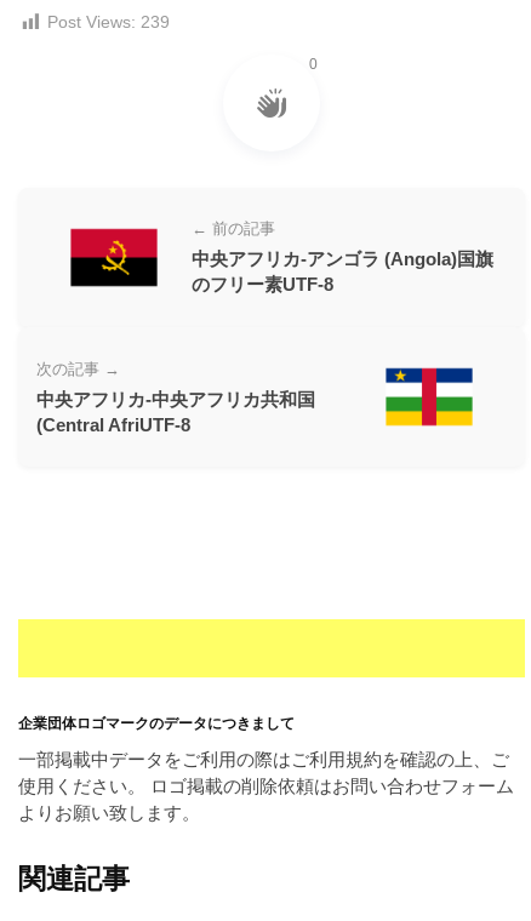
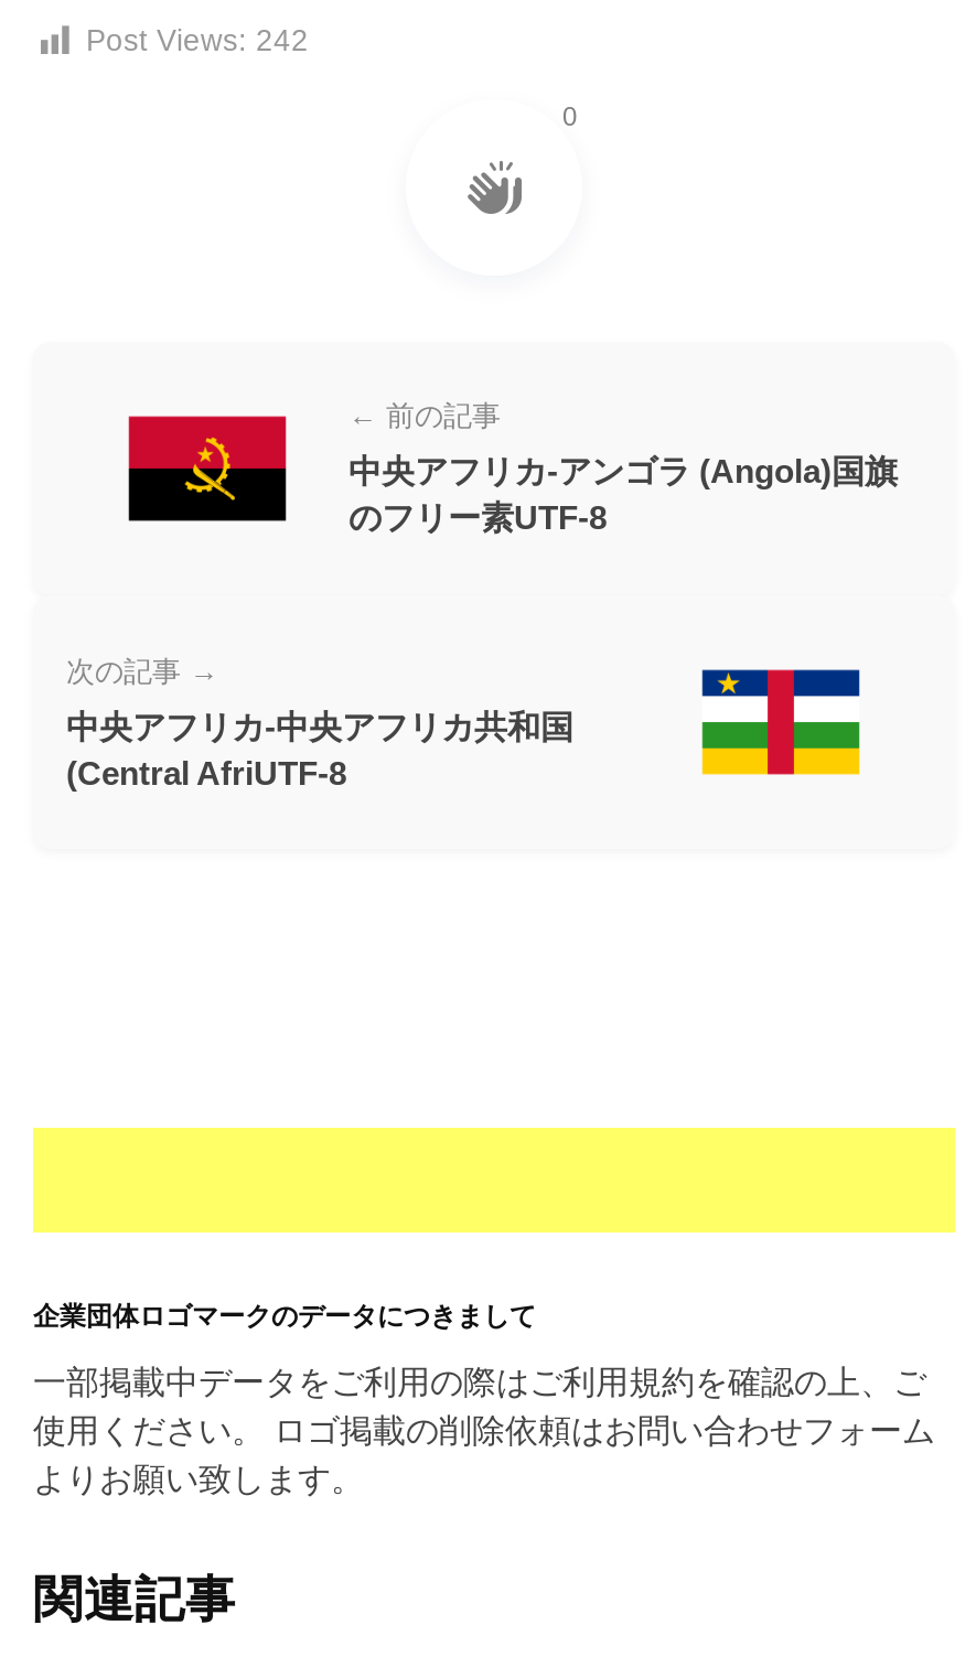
[47,14,170,32] Post Views: 239 -> [86,25,309,58] Post Views: 242

